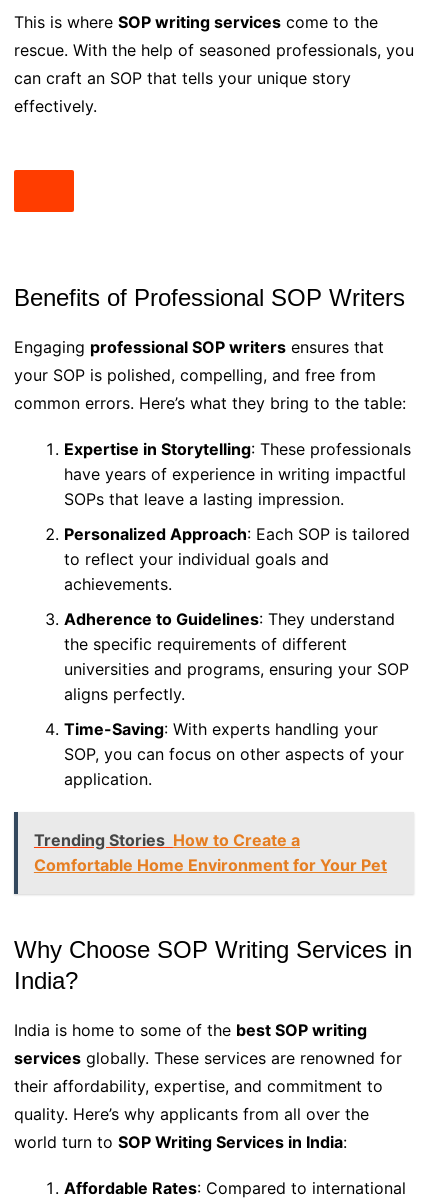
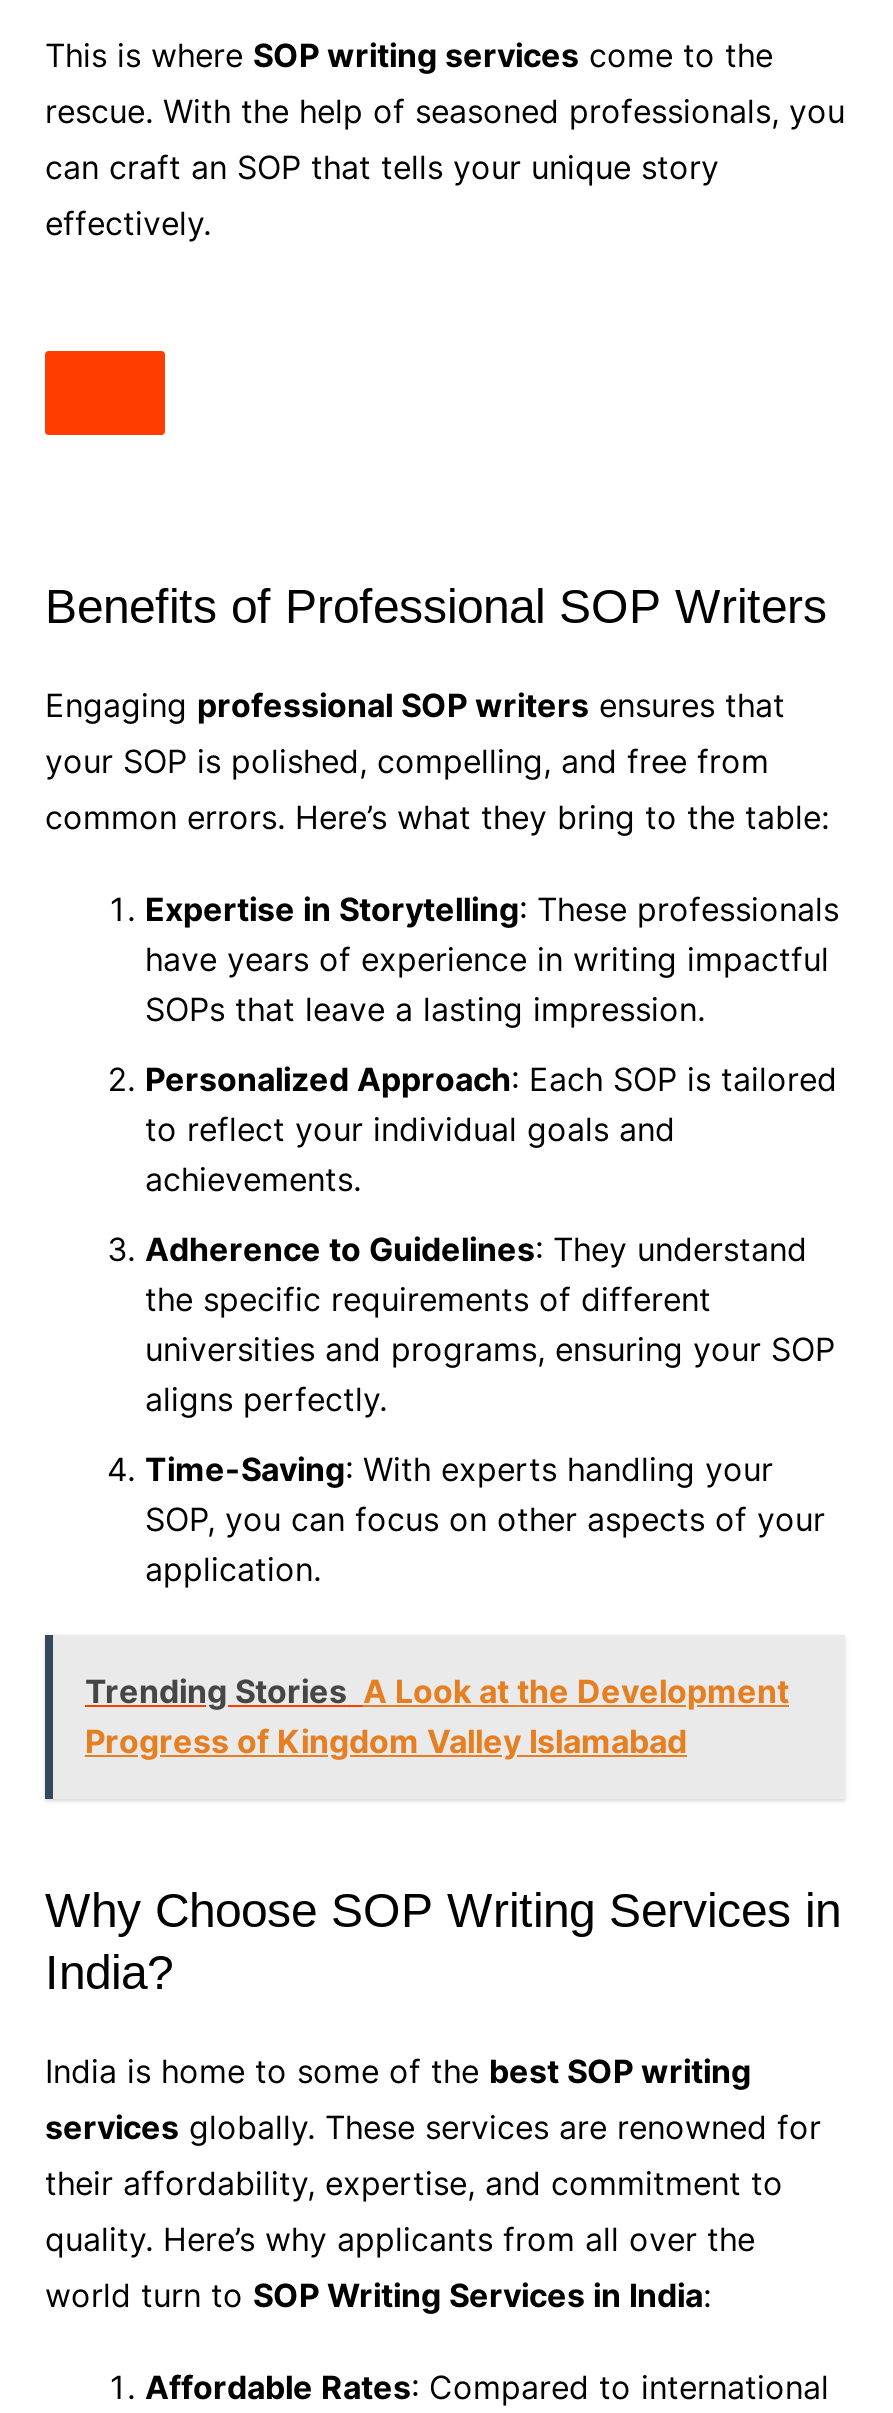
[34,830,387,875] Trending Stories How to Create a | Comfortable Home Environment for Your Pet -> [85,1671,789,1761] Trending Stories A Look at the Development | Progress of Kingdom Valley Islamabad

